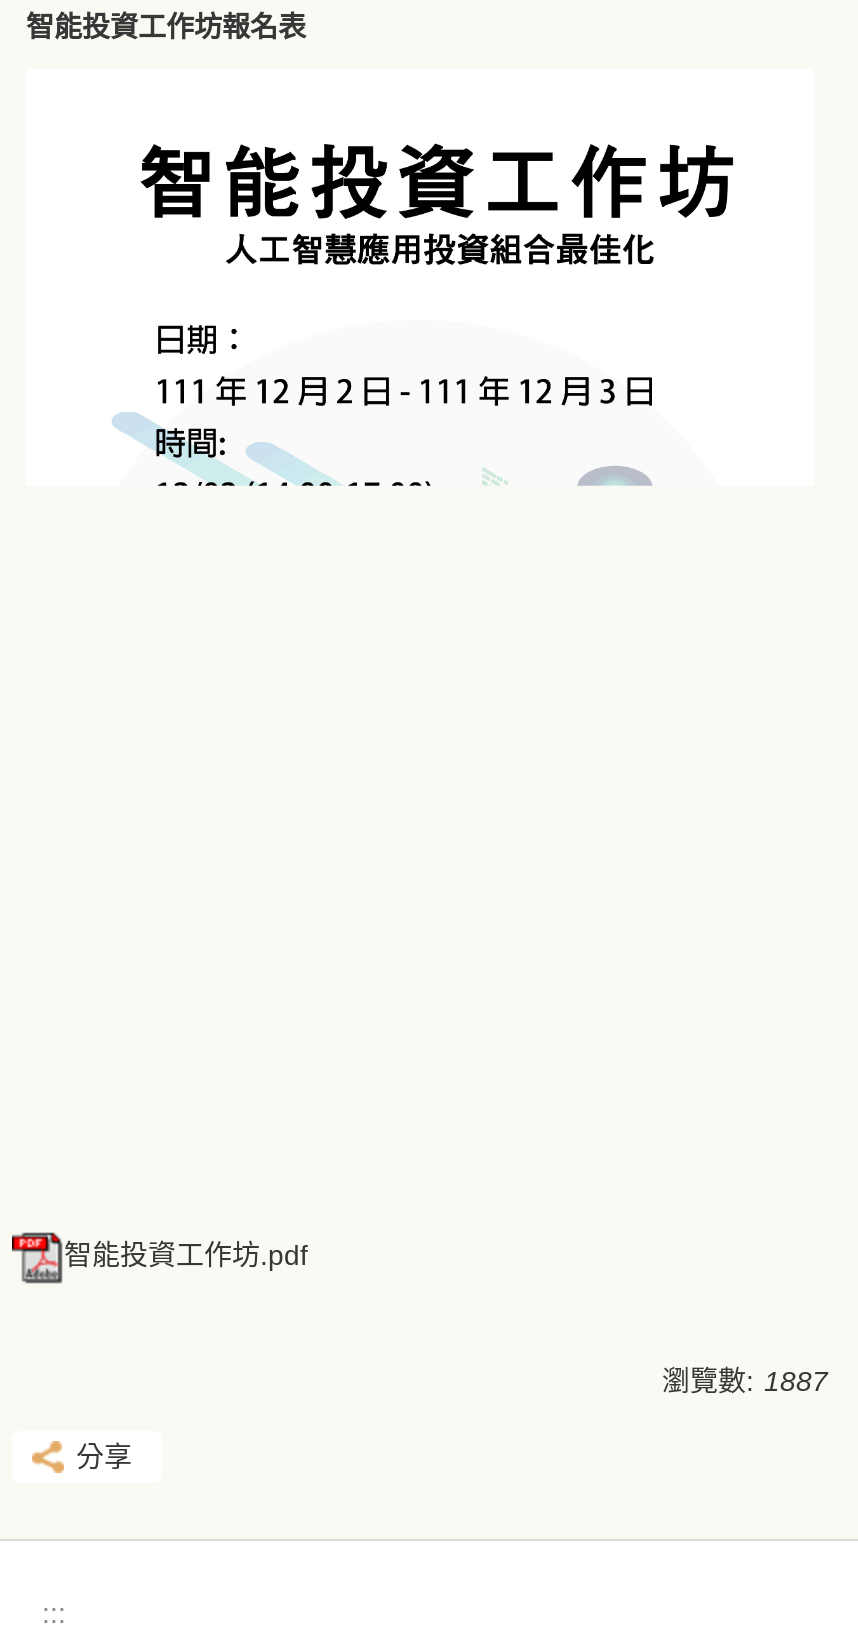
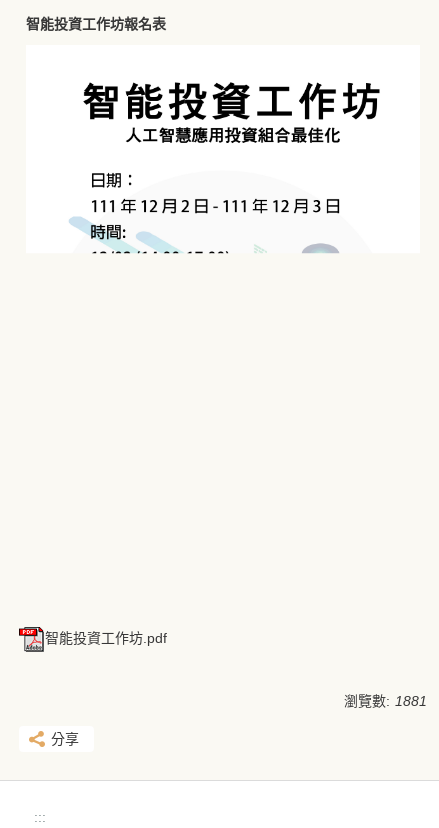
[662,1364,828,1396] 瀏覽數: 1887 -> [344,693,427,709] 瀏覽數: 1881

